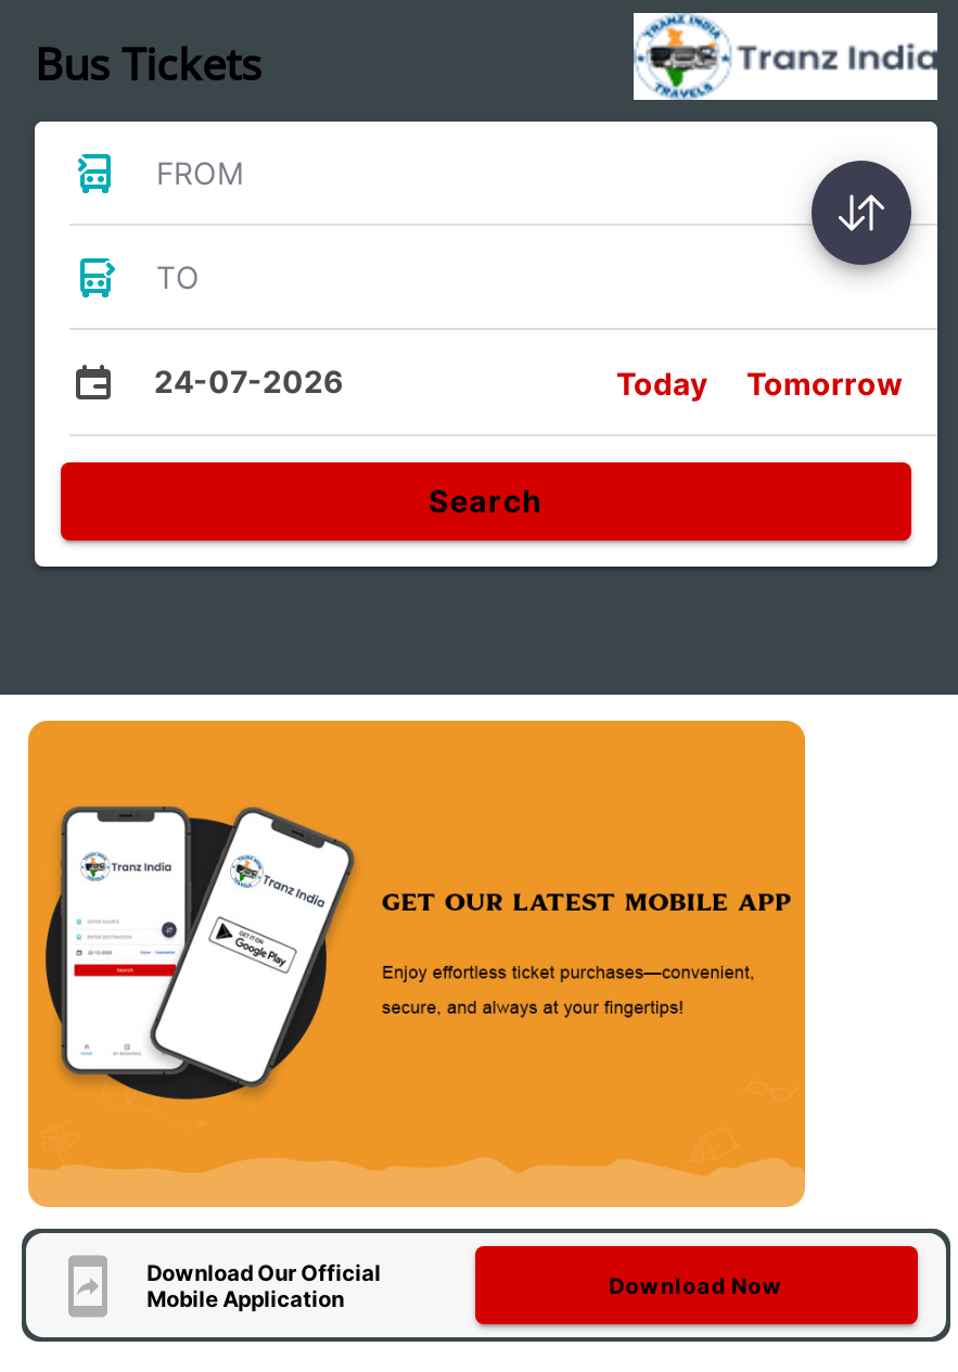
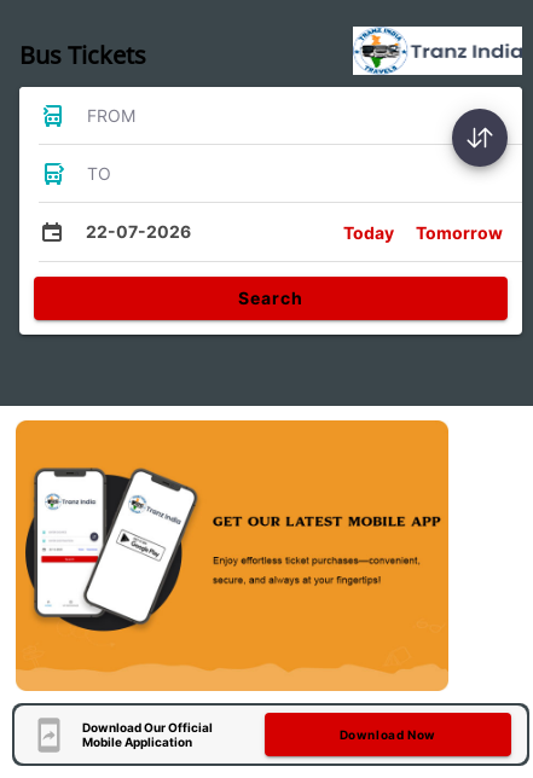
[154,363,343,399] 24-07-2026 -> [86,221,191,242] 22-07-2026

